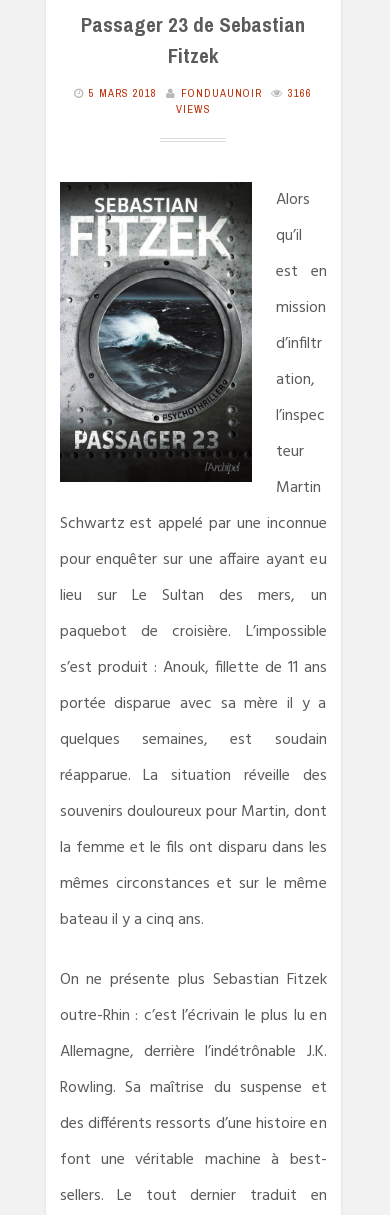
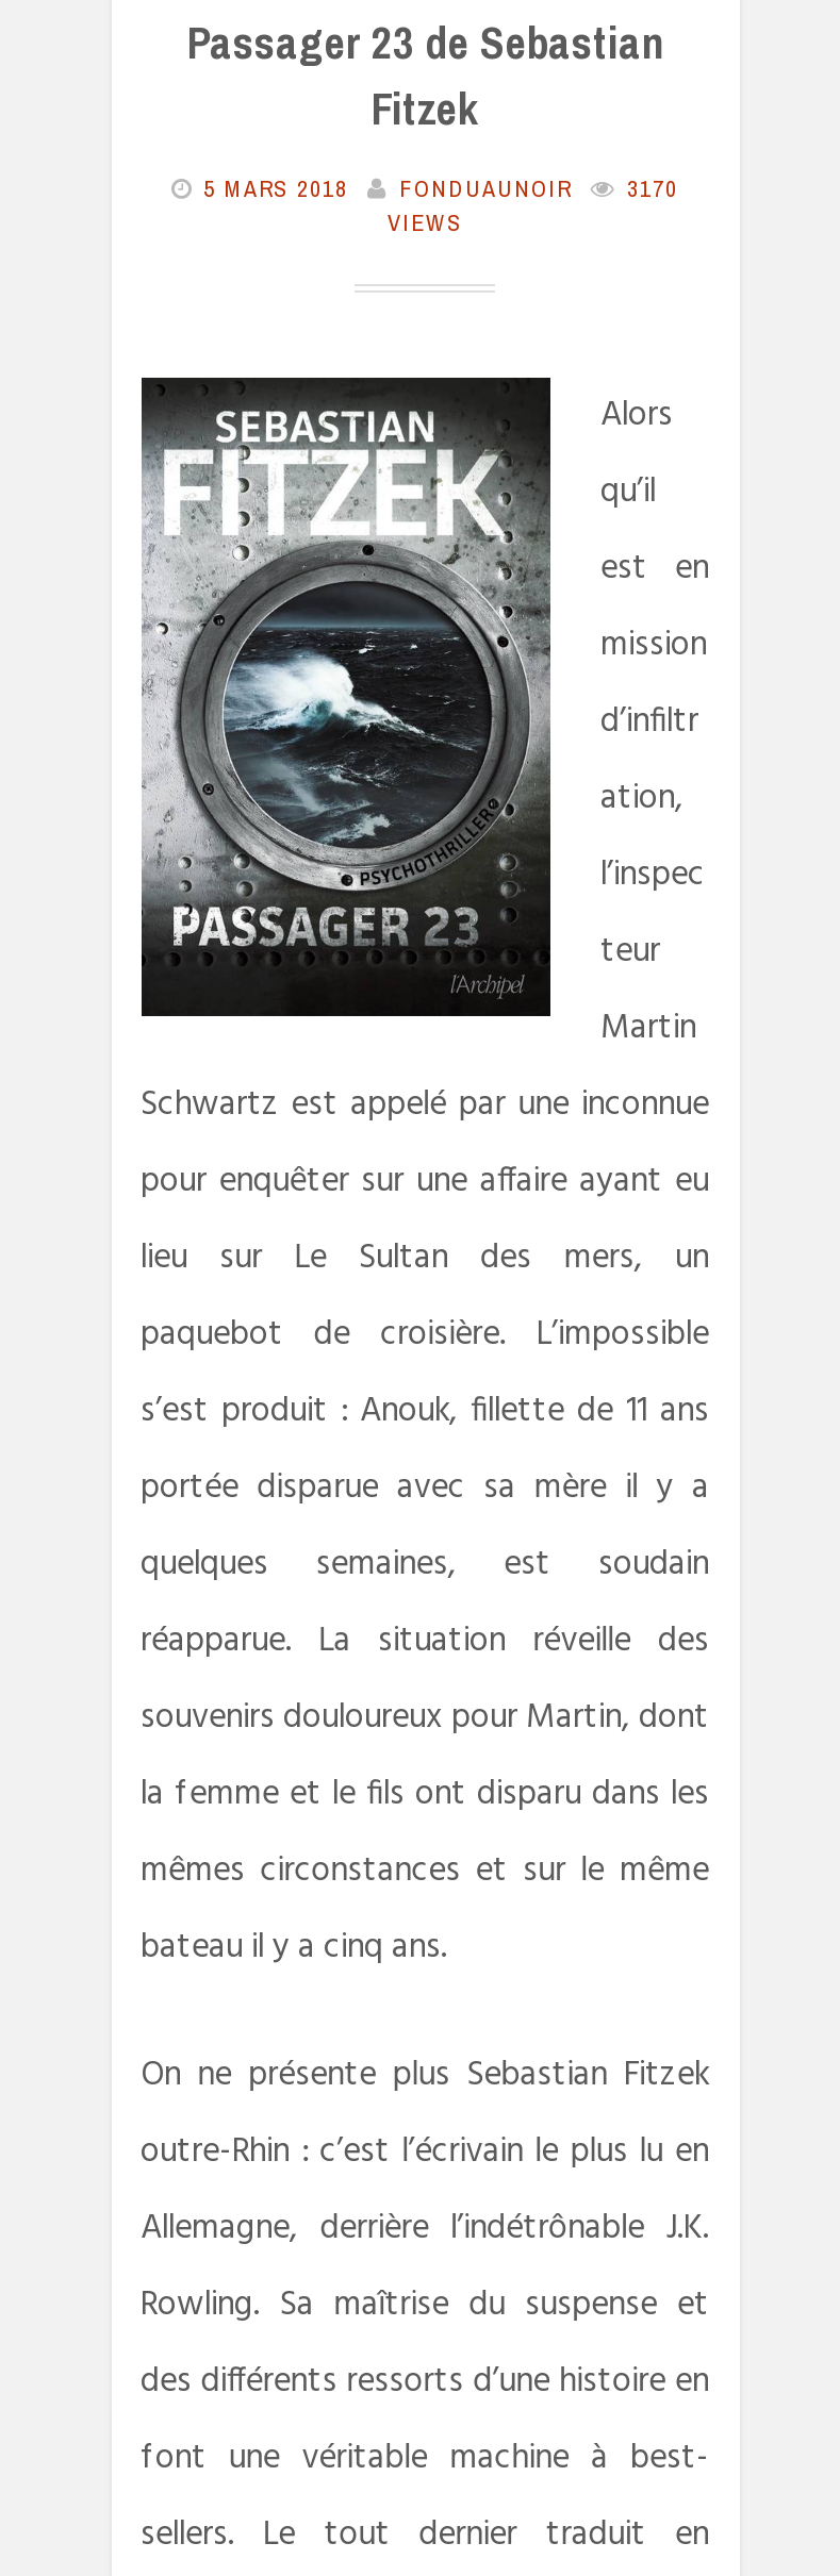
[89,86,312,100] 5 MARS 2018 FONDUAUNOIR 3166 -> [203,174,678,203] 5 MARS 2018 FONDUAUNOIR 3170

